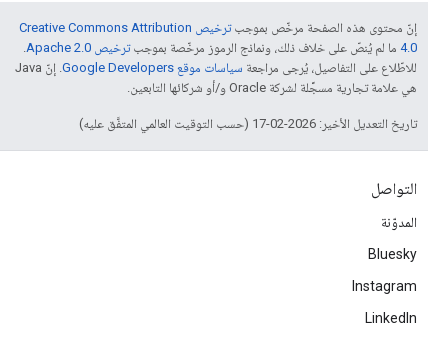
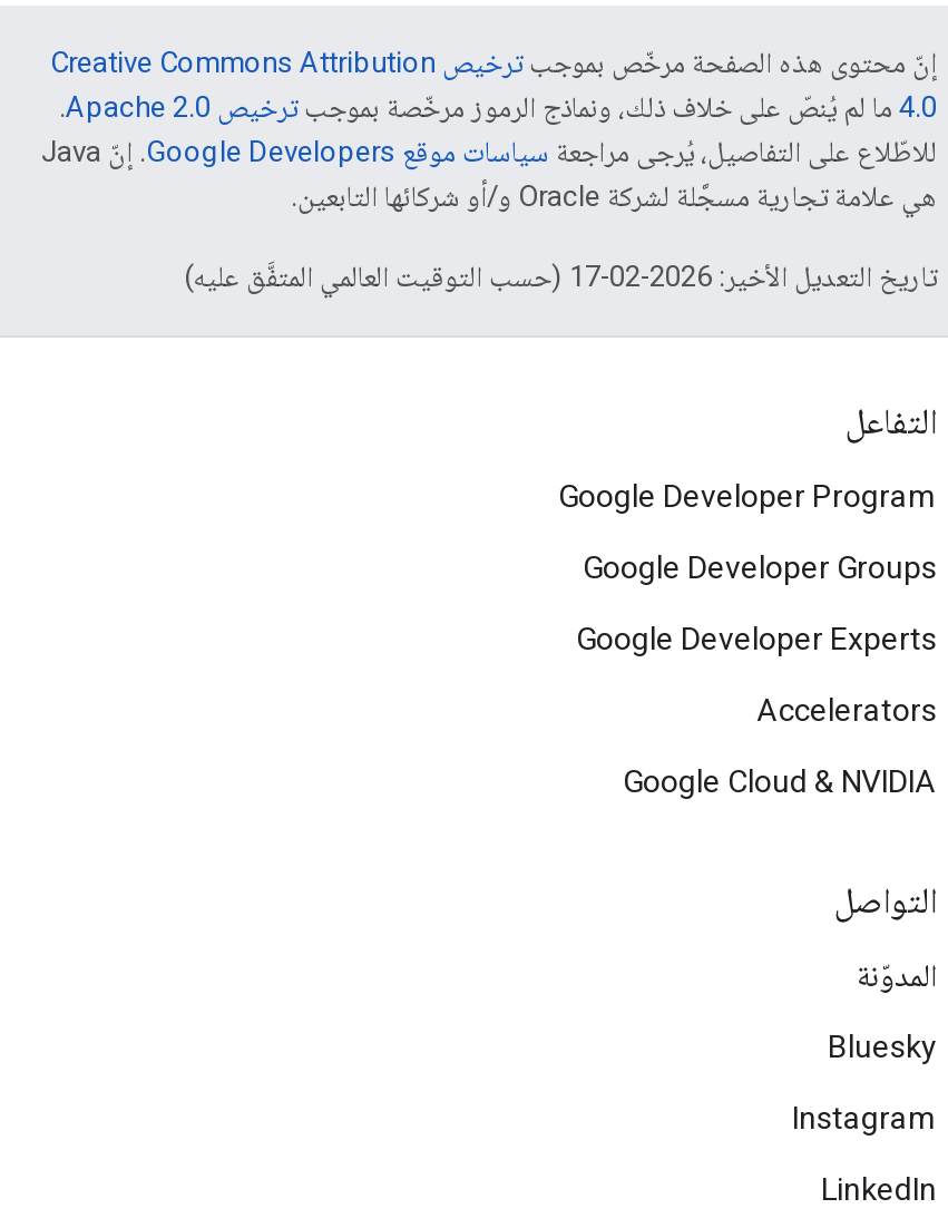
none -> [558,400,937,799] التفاعل | Google Developer Program | Google Developer Groups | Google Developer Experts | Accelerators | Google Cloud & NVIDIA

